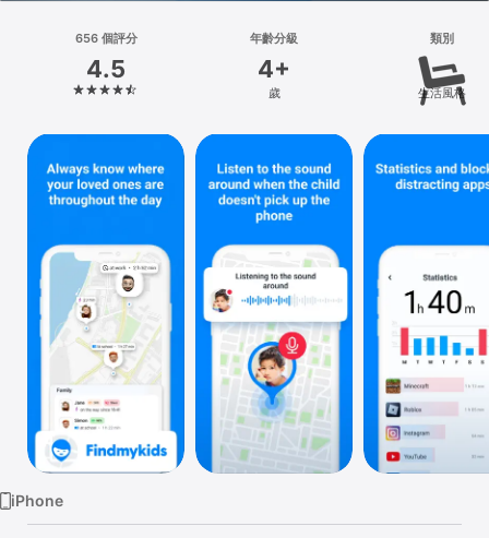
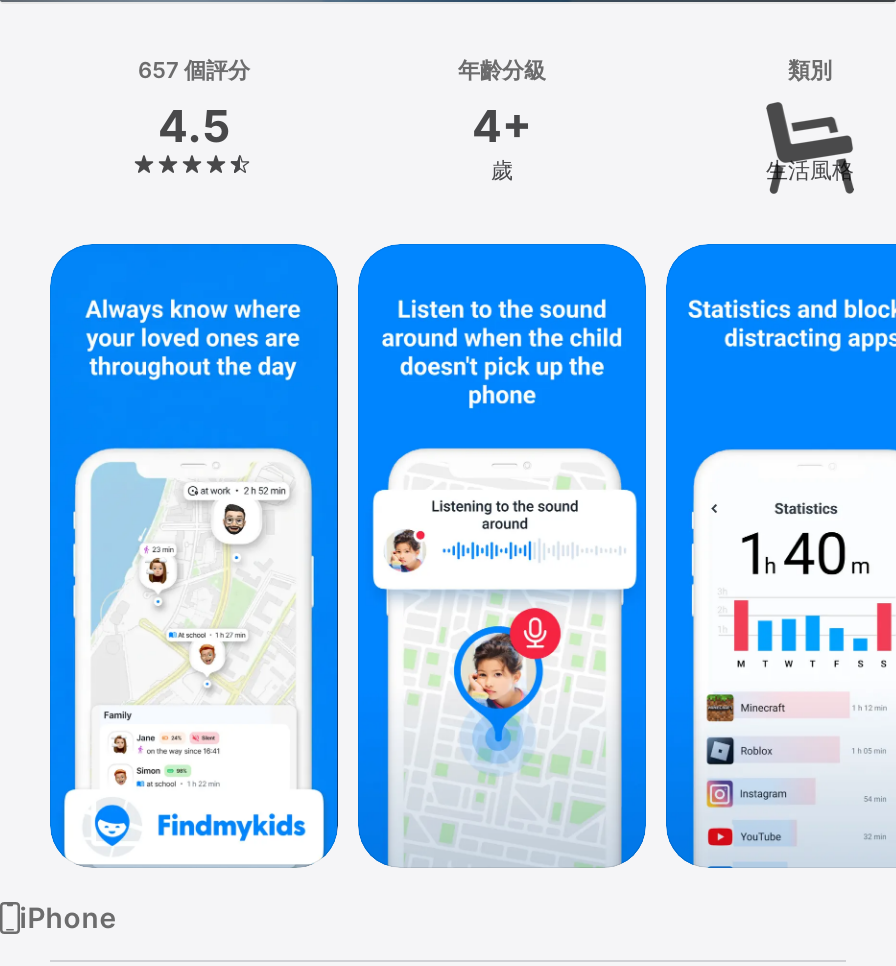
[75,31,137,46] 656 個評分 -> [138,56,250,84] 657 個評分

